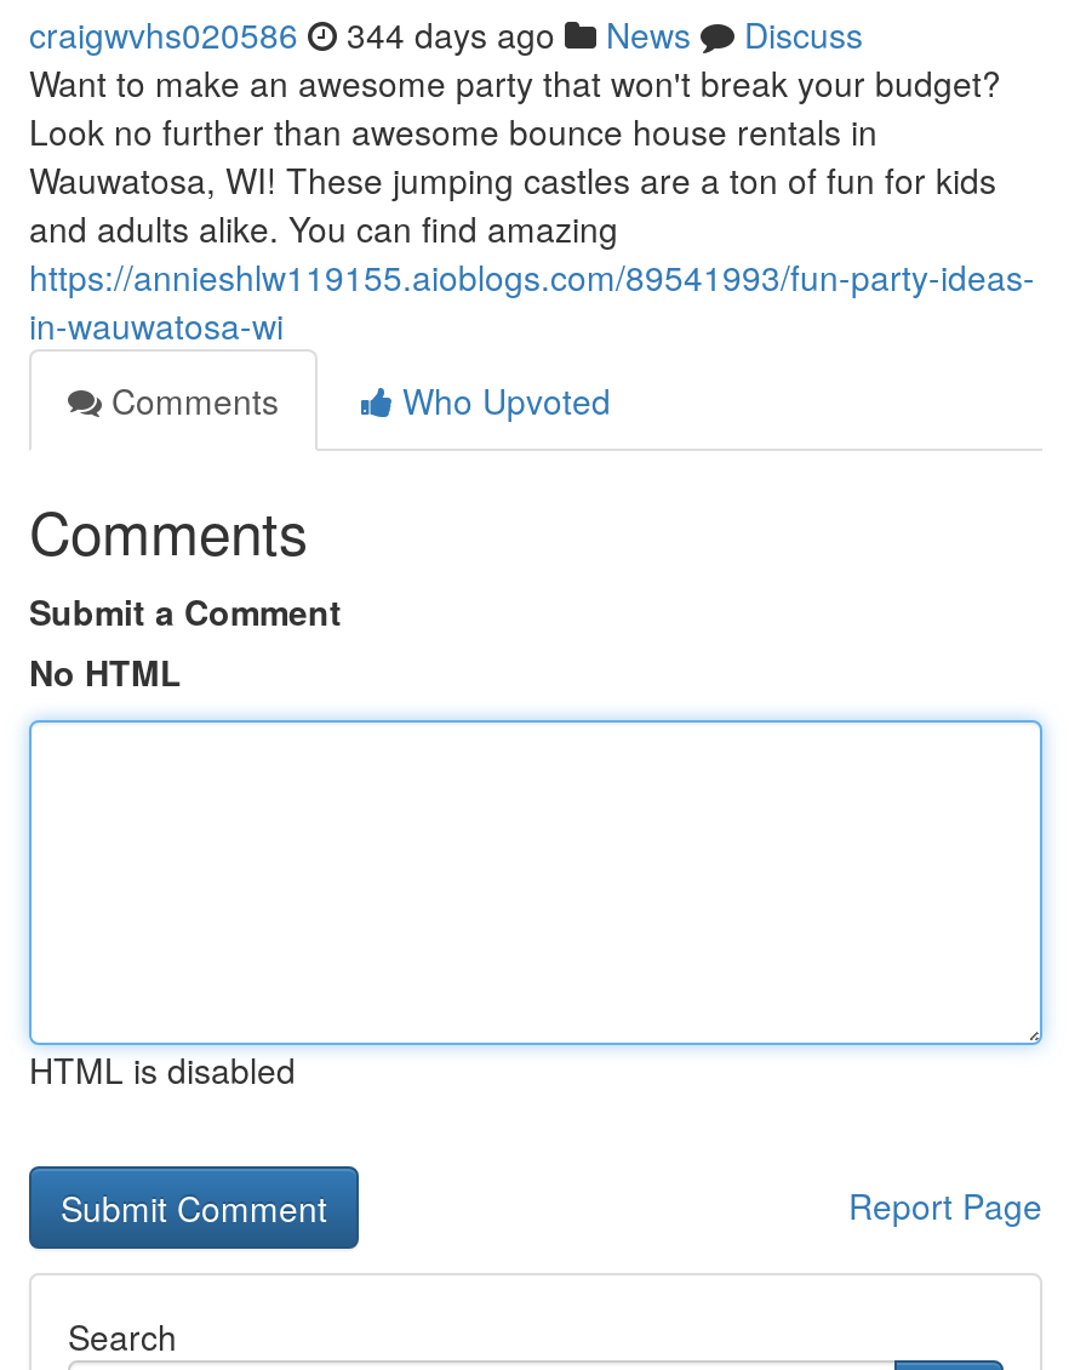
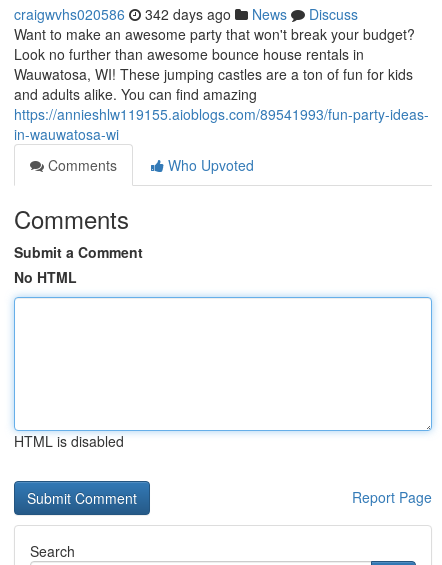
[29,10,863,58] craigwvhs020586 344 days ago News Discuss -> [14,4,358,24] craigwvhs020586 342 days ago News Discuss

